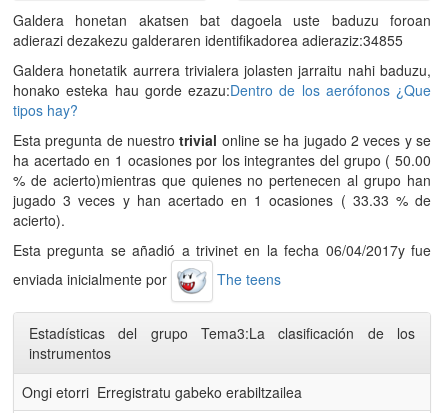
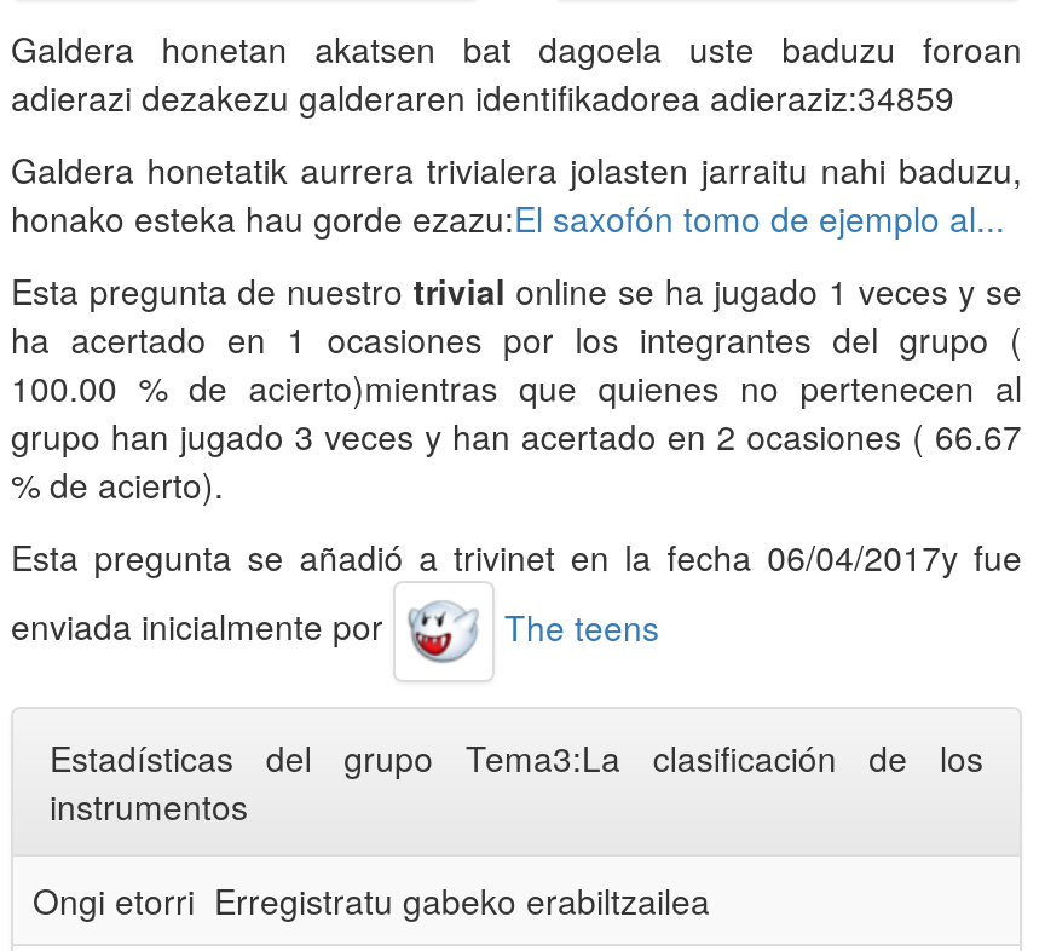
[13,30,403,50] adierazi dezakezu galderaren identifikadorea adieraziz:34855 -> [11,73,954,121] adierazi dezakezu galderaren identifikadorea adieraziz:34859
[13,80,431,120] honako esteka hau gorde ezazu:Dentro de los aerófonos ¿Que | tipos hay? -> [11,194,1005,242] honako esteka hau gorde ezazu:El saxofón tomo de ejemplo al...
[13,130,431,230] Esta pregunta de nuestro trivial online se ha jugado 2 veces y se | ha acertado en 1 ocasiones por los integrantes del grupo ( 50.00 | % de acierto)mientras que quienes no pertenecen al grupo han | jugado 3 veces y han acertado en 1 ocasiones ( 33.33 % de | acierto). -> [11,266,1022,508] Esta pregunta de nuestro trivial online se ha jugado 1 veces y se | ha acertado en 1 ocasiones por los integrantes del grupo ( | 100.00 % de acierto)mientras que quienes no pertenecen al | grupo han jugado 3 veces y han acertado en 2 ocasiones ( 66.67 | % de acierto).

